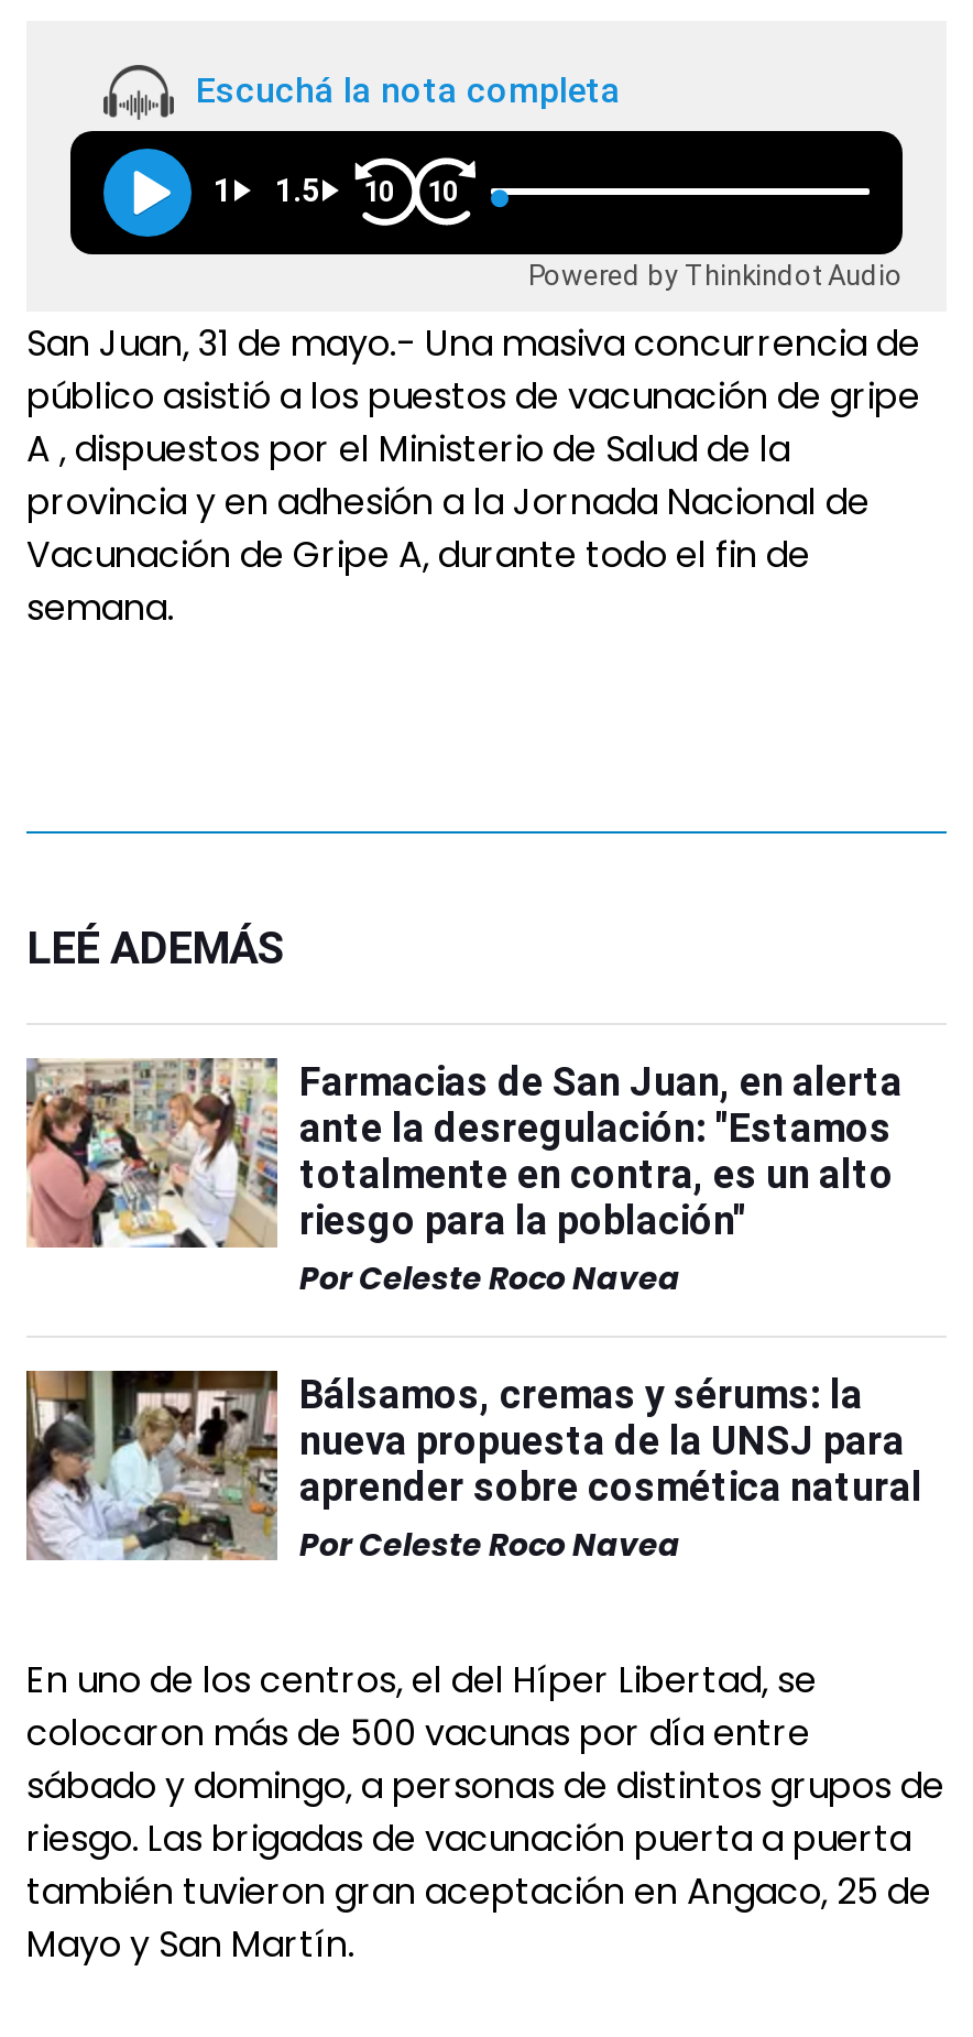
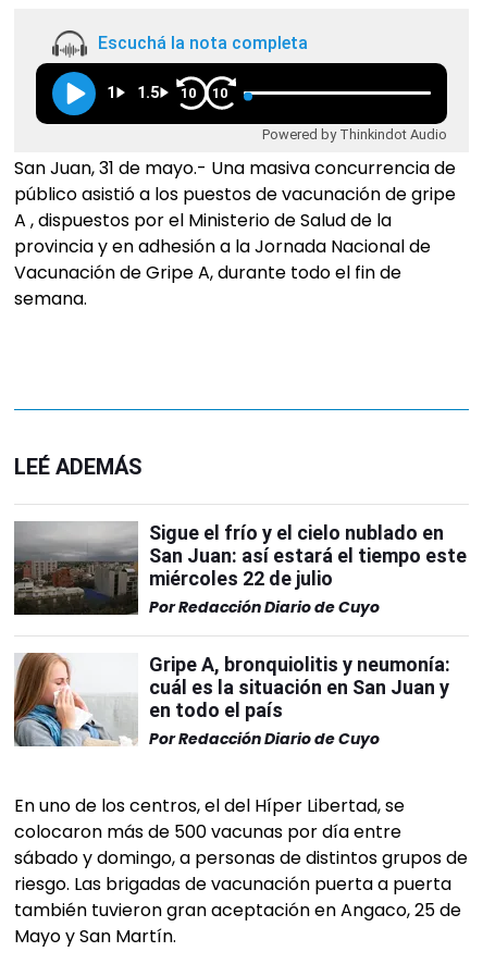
[26,1058,903,1300] [image] | Farmacias de San Juan, en alerta | ante la desregulación: "Estamos | totalmente en contra, es un alto | riesgo para la población" | Por Celeste Roco Navea -> [13,521,467,618] [image] | Sigue el frío y el cielo nublado en | San Juan: así estará el tiempo este | miércoles 22 de julio | Por Redacción Diario de Cuyo
[26,1369,922,1567] [image] | Bálsamos, cremas y sérums: la | nueva propuesta de la UNSJ para | aprender sobre cosmética natural | Por Celeste Roco Navea -> [14,653,450,750] [image] | Gripe A, bronquiolitis y neumonía: | cuál es la situación en San Juan y | en todo el país | Por Redacción Diario de Cuyo

